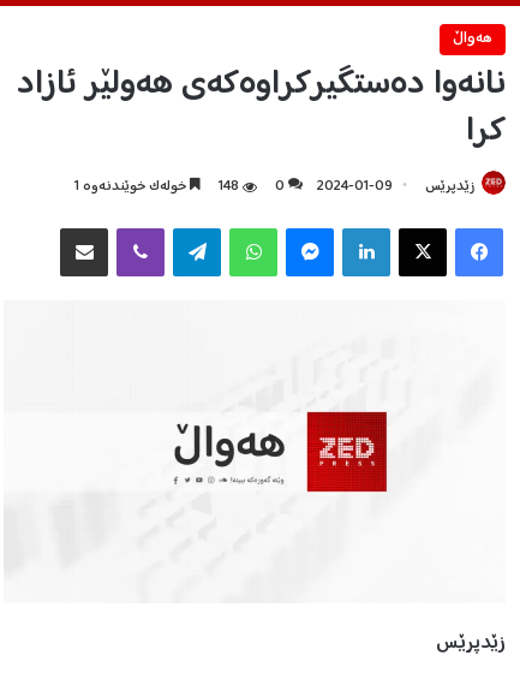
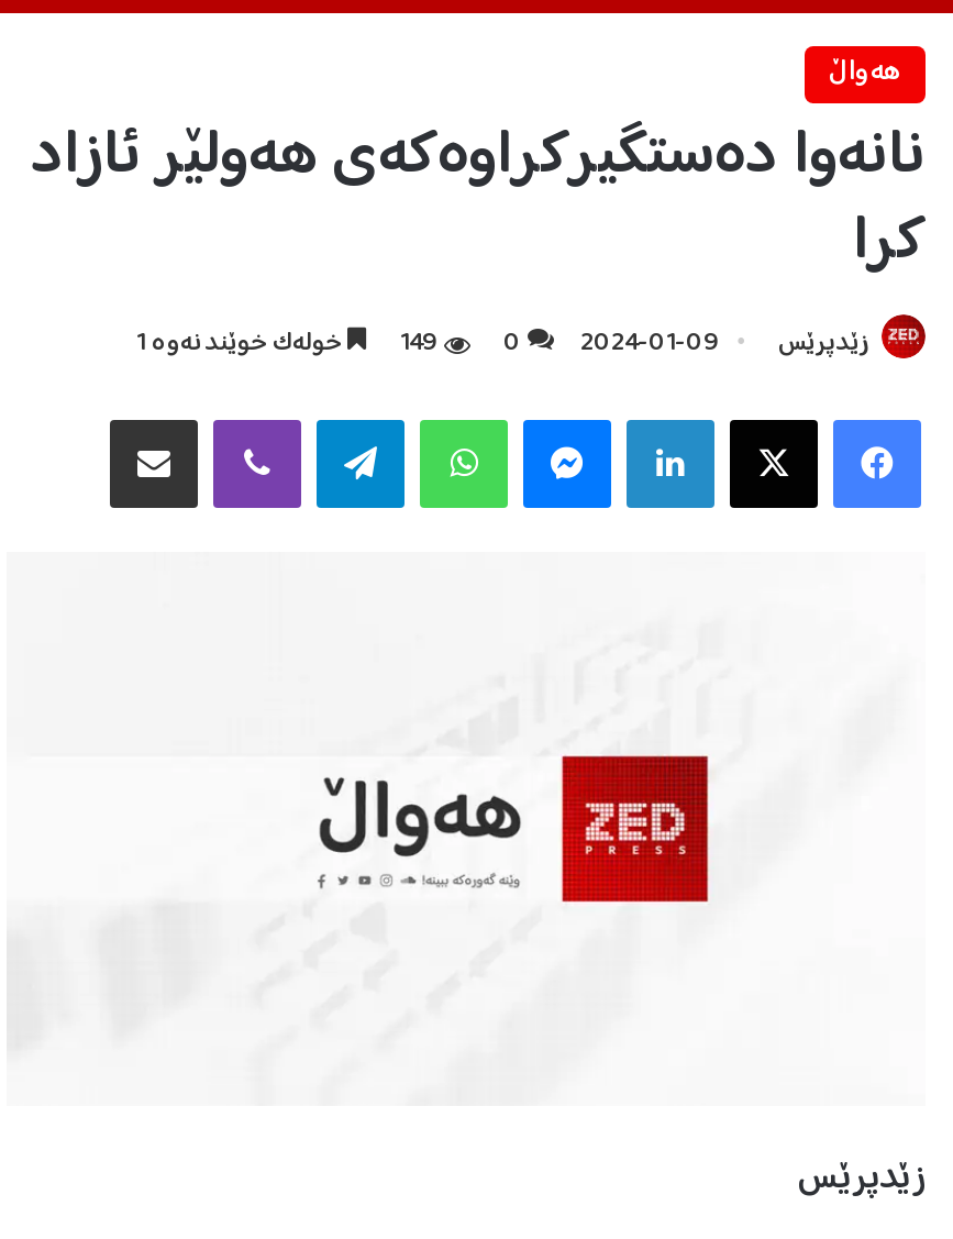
[219,177,239,197] 148 -> [400,325,437,363] 149

